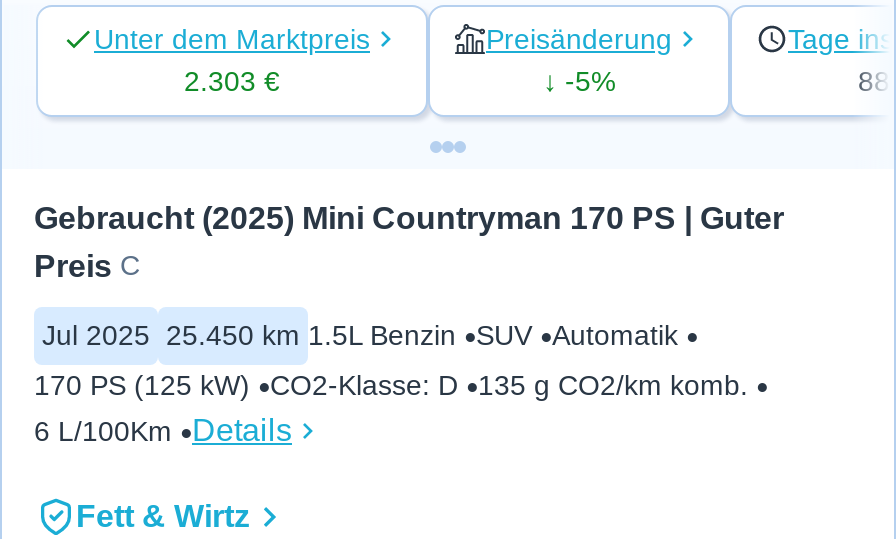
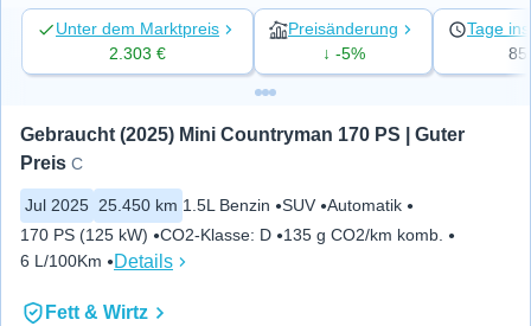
[858,64,890,96] 88 -> [508,44,527,63] 85

